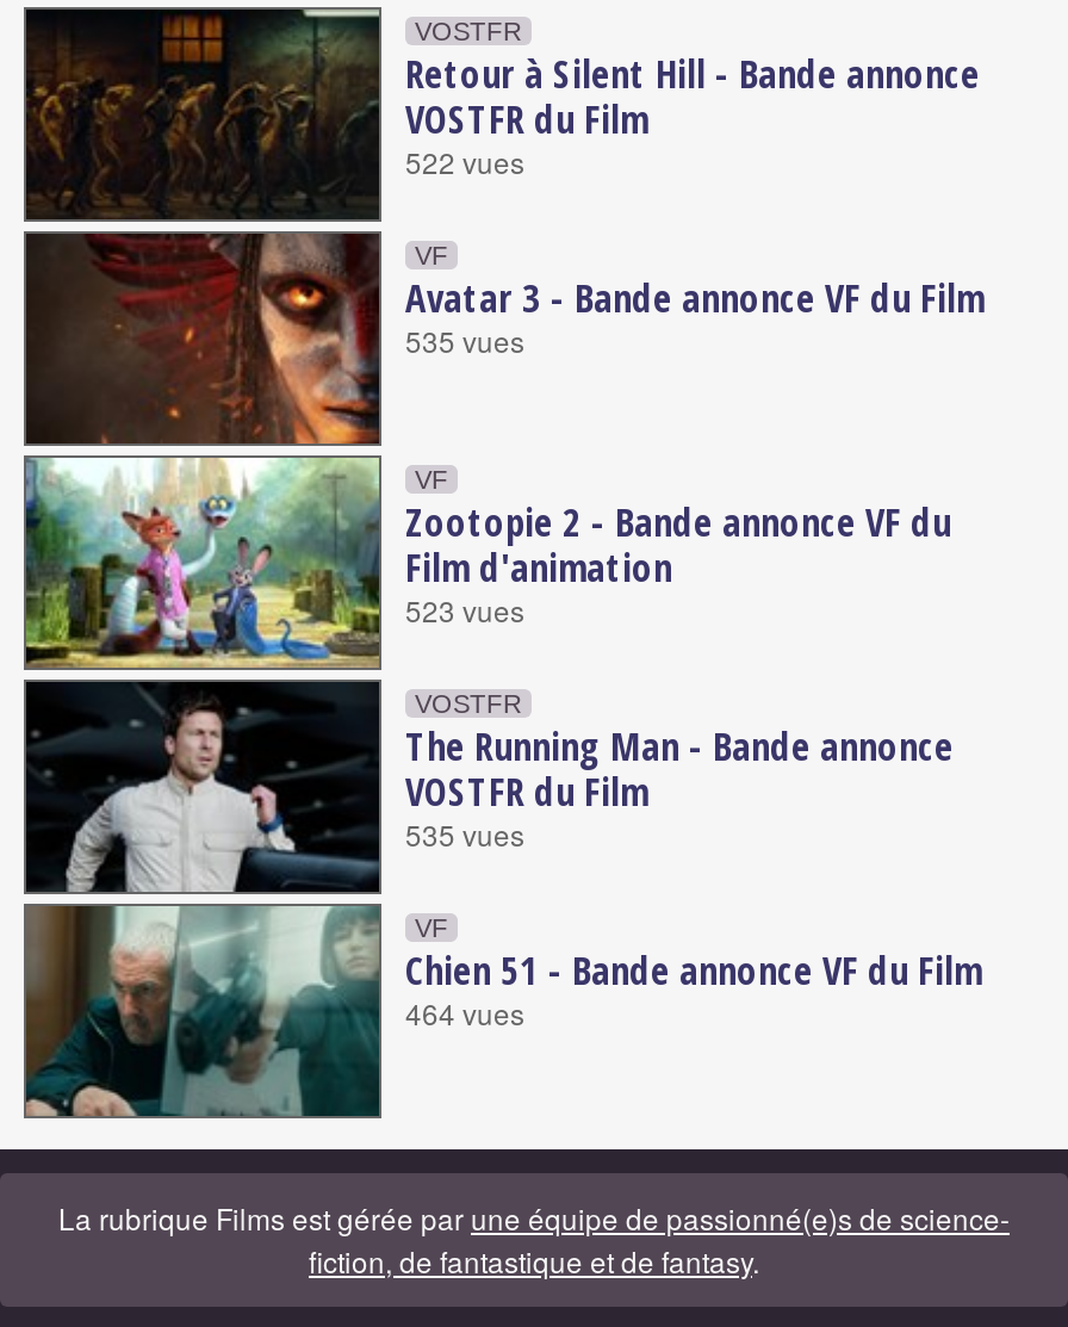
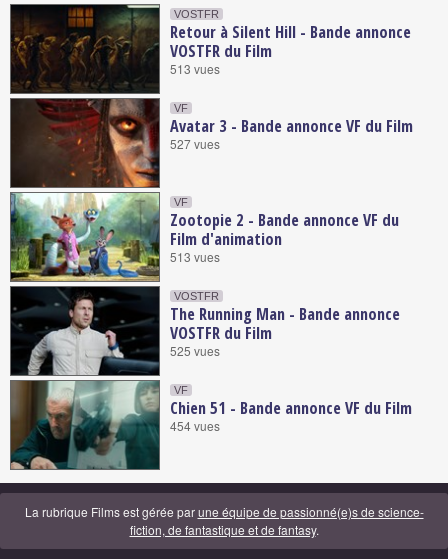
[405,141,524,181] 522 vues -> [170,60,220,77] 513 vues
[405,320,524,360] 535 vues -> [170,135,220,152] 527 vues
[405,589,524,630] 523 vues -> [170,248,220,265] 513 vues
[405,813,524,854] 535 vues -> [170,342,220,359] 525 vues
[405,992,524,1033] 464 vues -> [170,417,220,434] 454 vues

